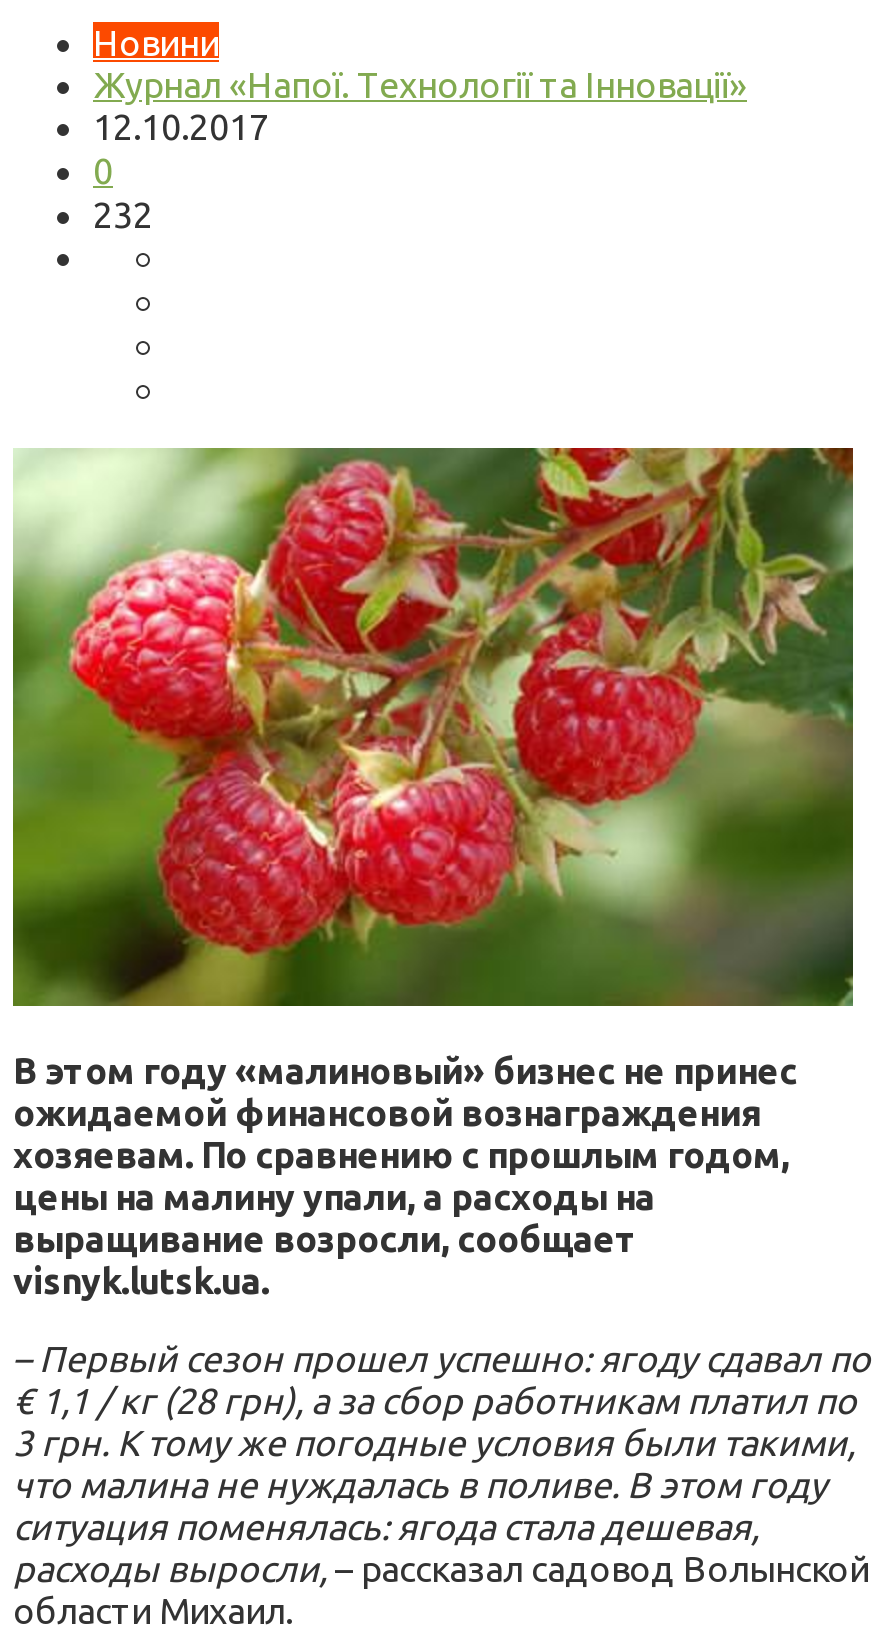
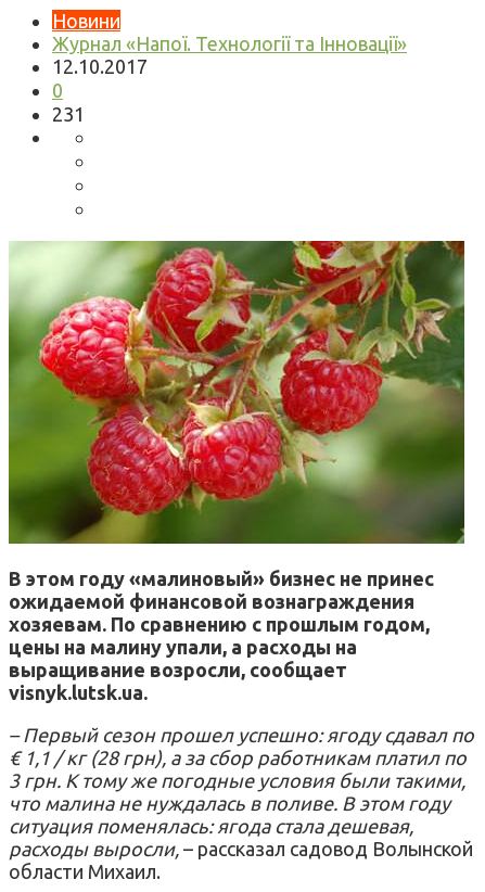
[93,194,153,234] 232 -> [52,103,85,125] 231

